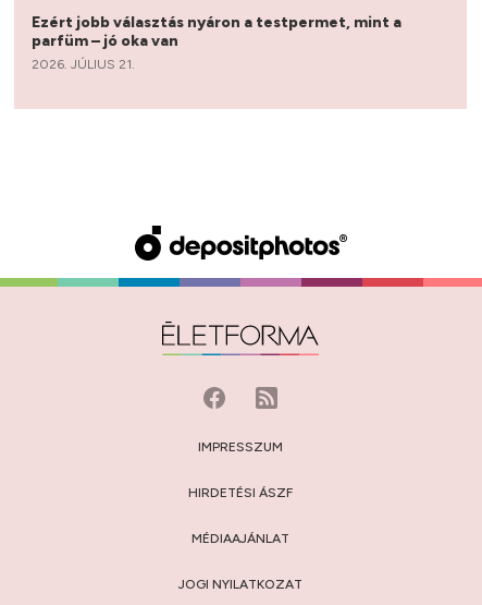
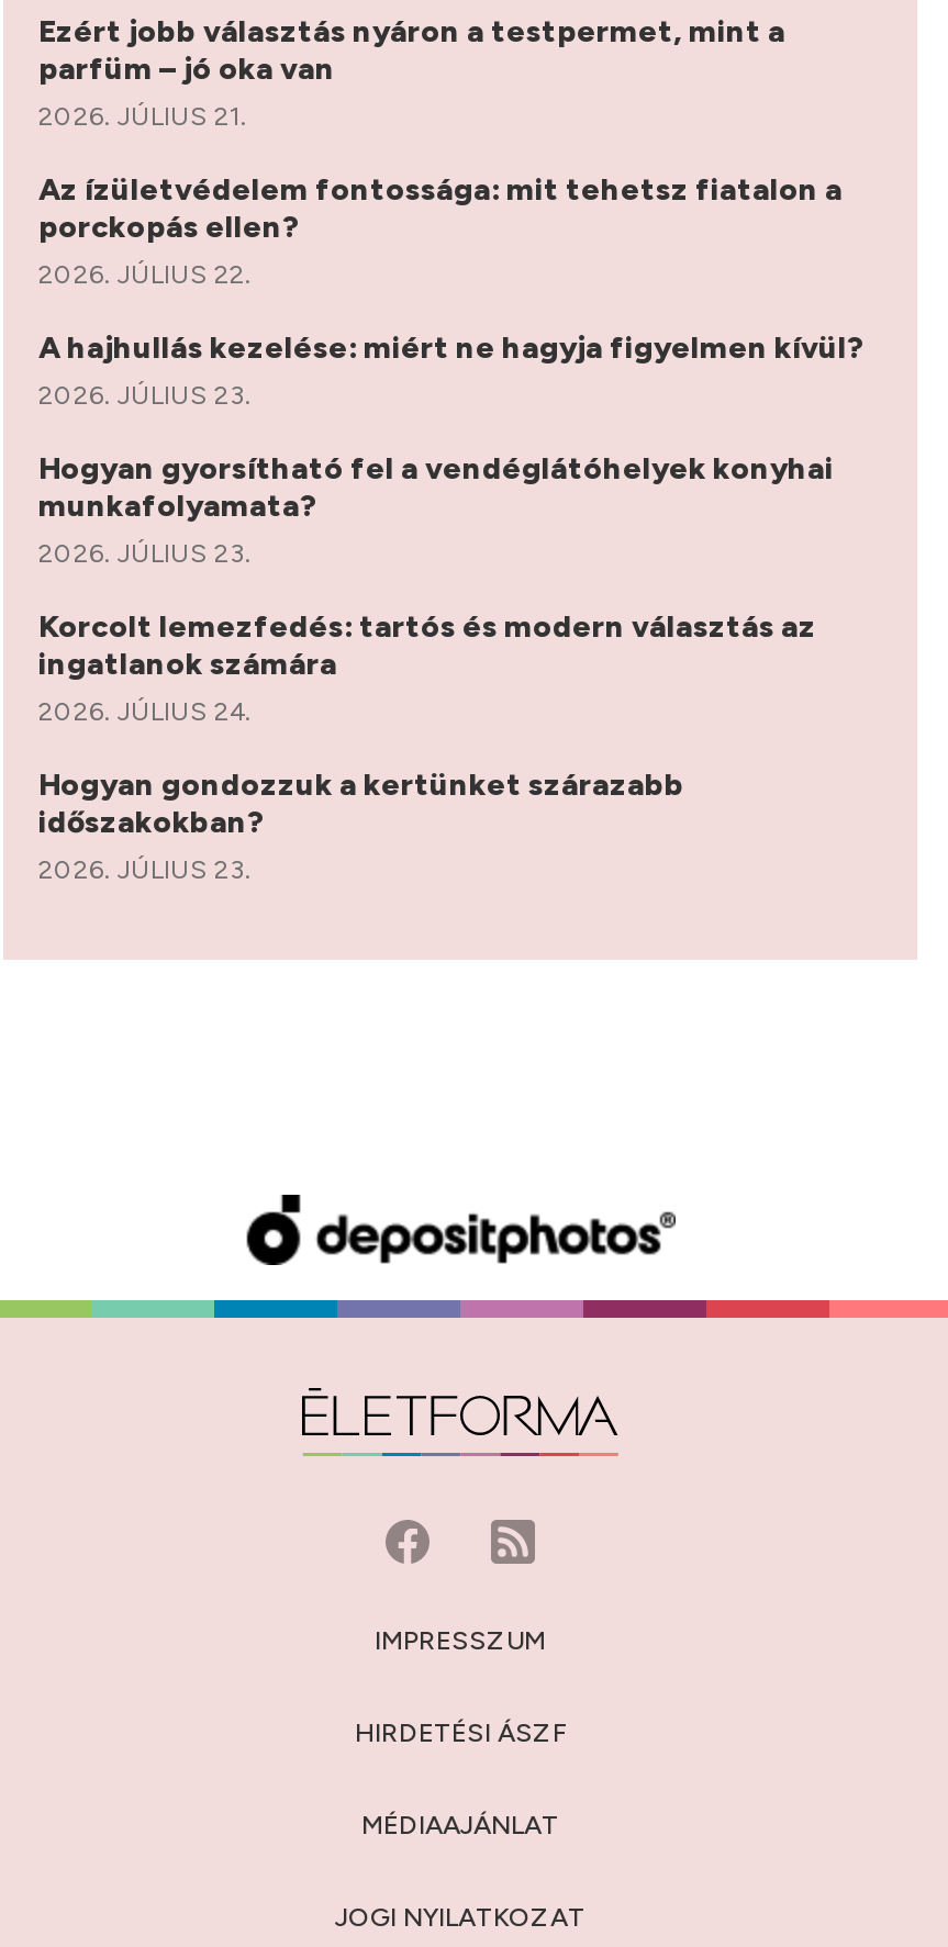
none -> [38,170,871,884] Az ízületvédelem fontossága: mit tehetsz fiatalon a | porckopás ellen? | 2026. JÚLIUS 22. | A hajhullás kezelése: miért ne hagyja figyelmen kívül? | 2026. JÚLIUS 23. | Hogyan gyorsítható fel a vendéglátóhelyek konyhai | munkafolyamata? | 2026. JÚLIUS 23. | Korcolt lemezfedés: tartós és modern választás az | ingatlanok számára | 2026. JÚLIUS 24. | Hogyan gondozzuk a kertünket szárazabb | időszakokban? | 2026. JÚLIUS 23.

